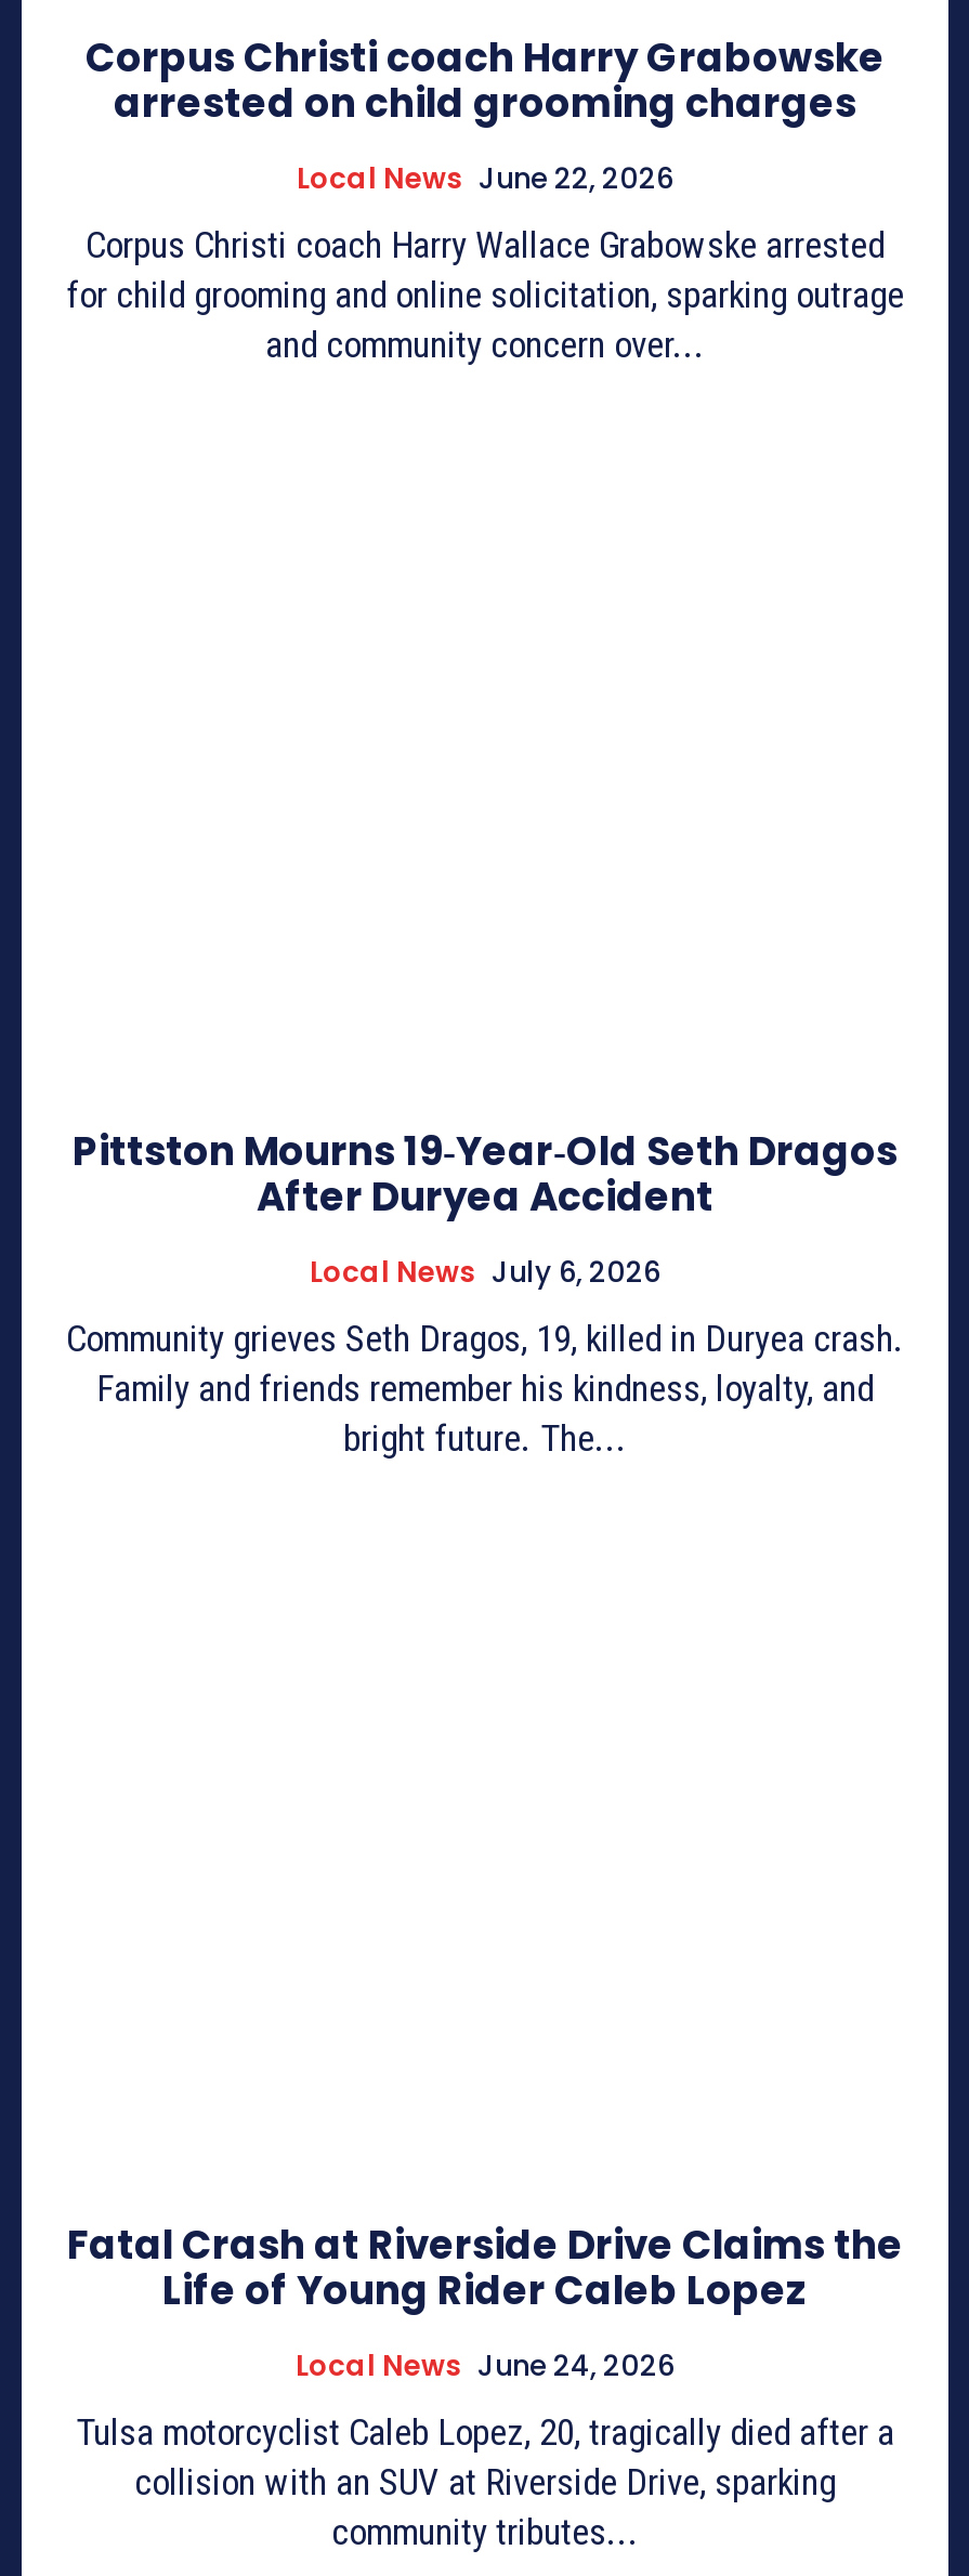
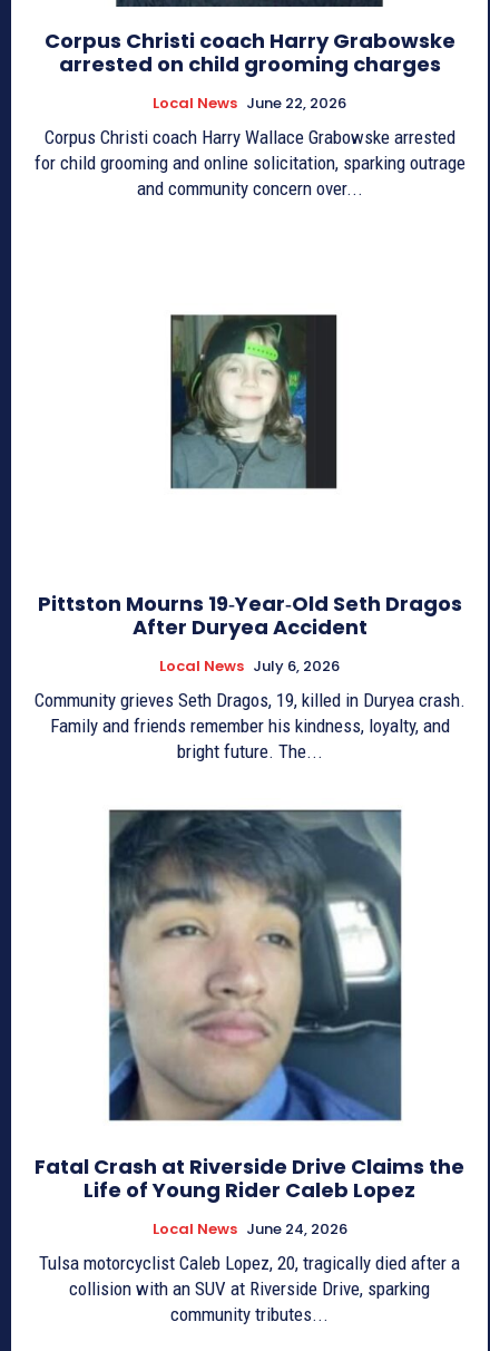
none -> [169,313,337,490] [image]
none -> [108,808,403,1122] [image]

